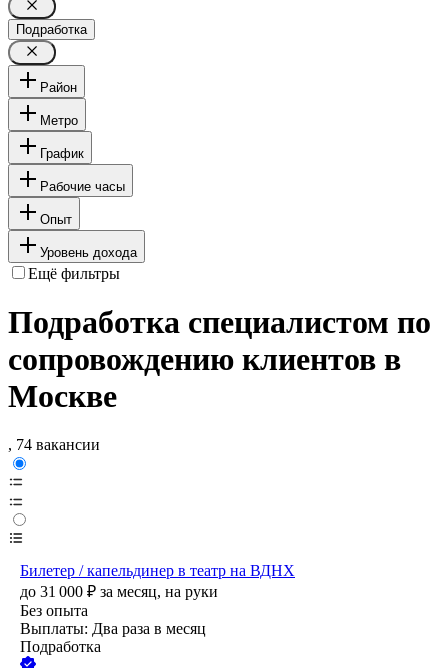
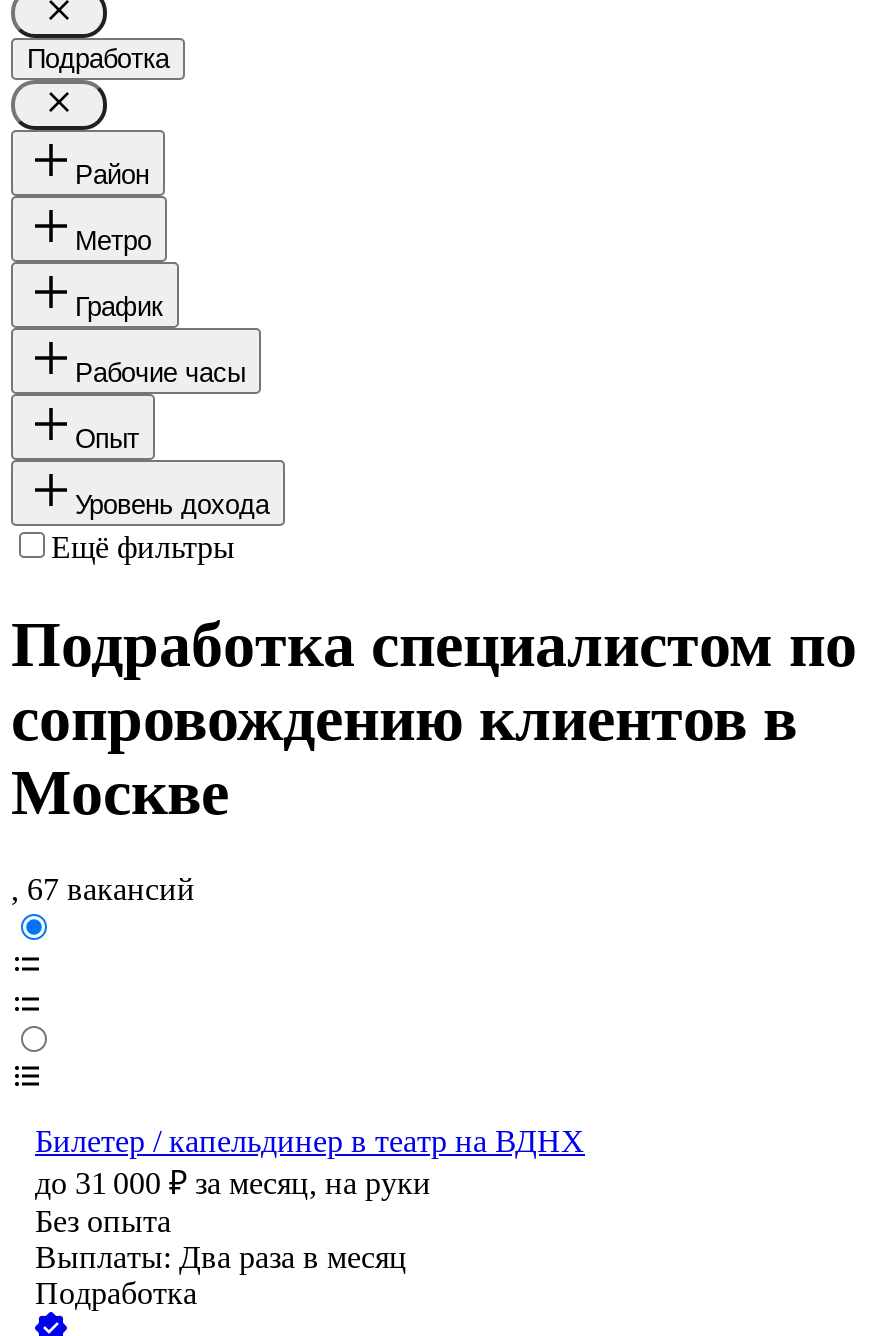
[8,436,100,453] , 74 вакансии -> [11,873,195,907] , 67 вакансий

